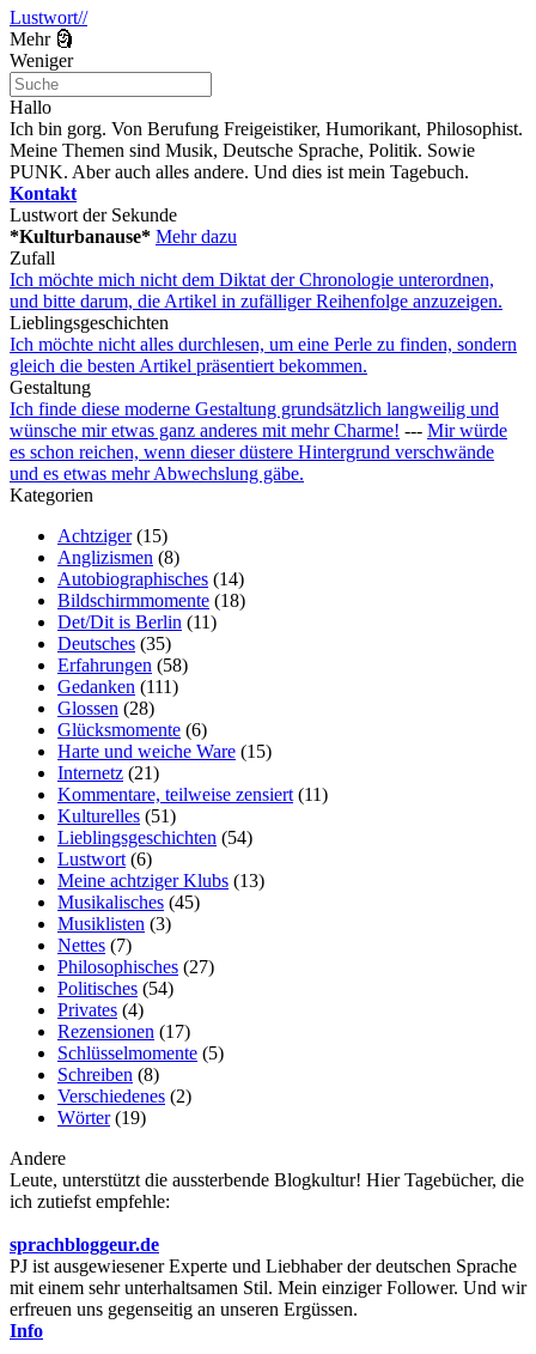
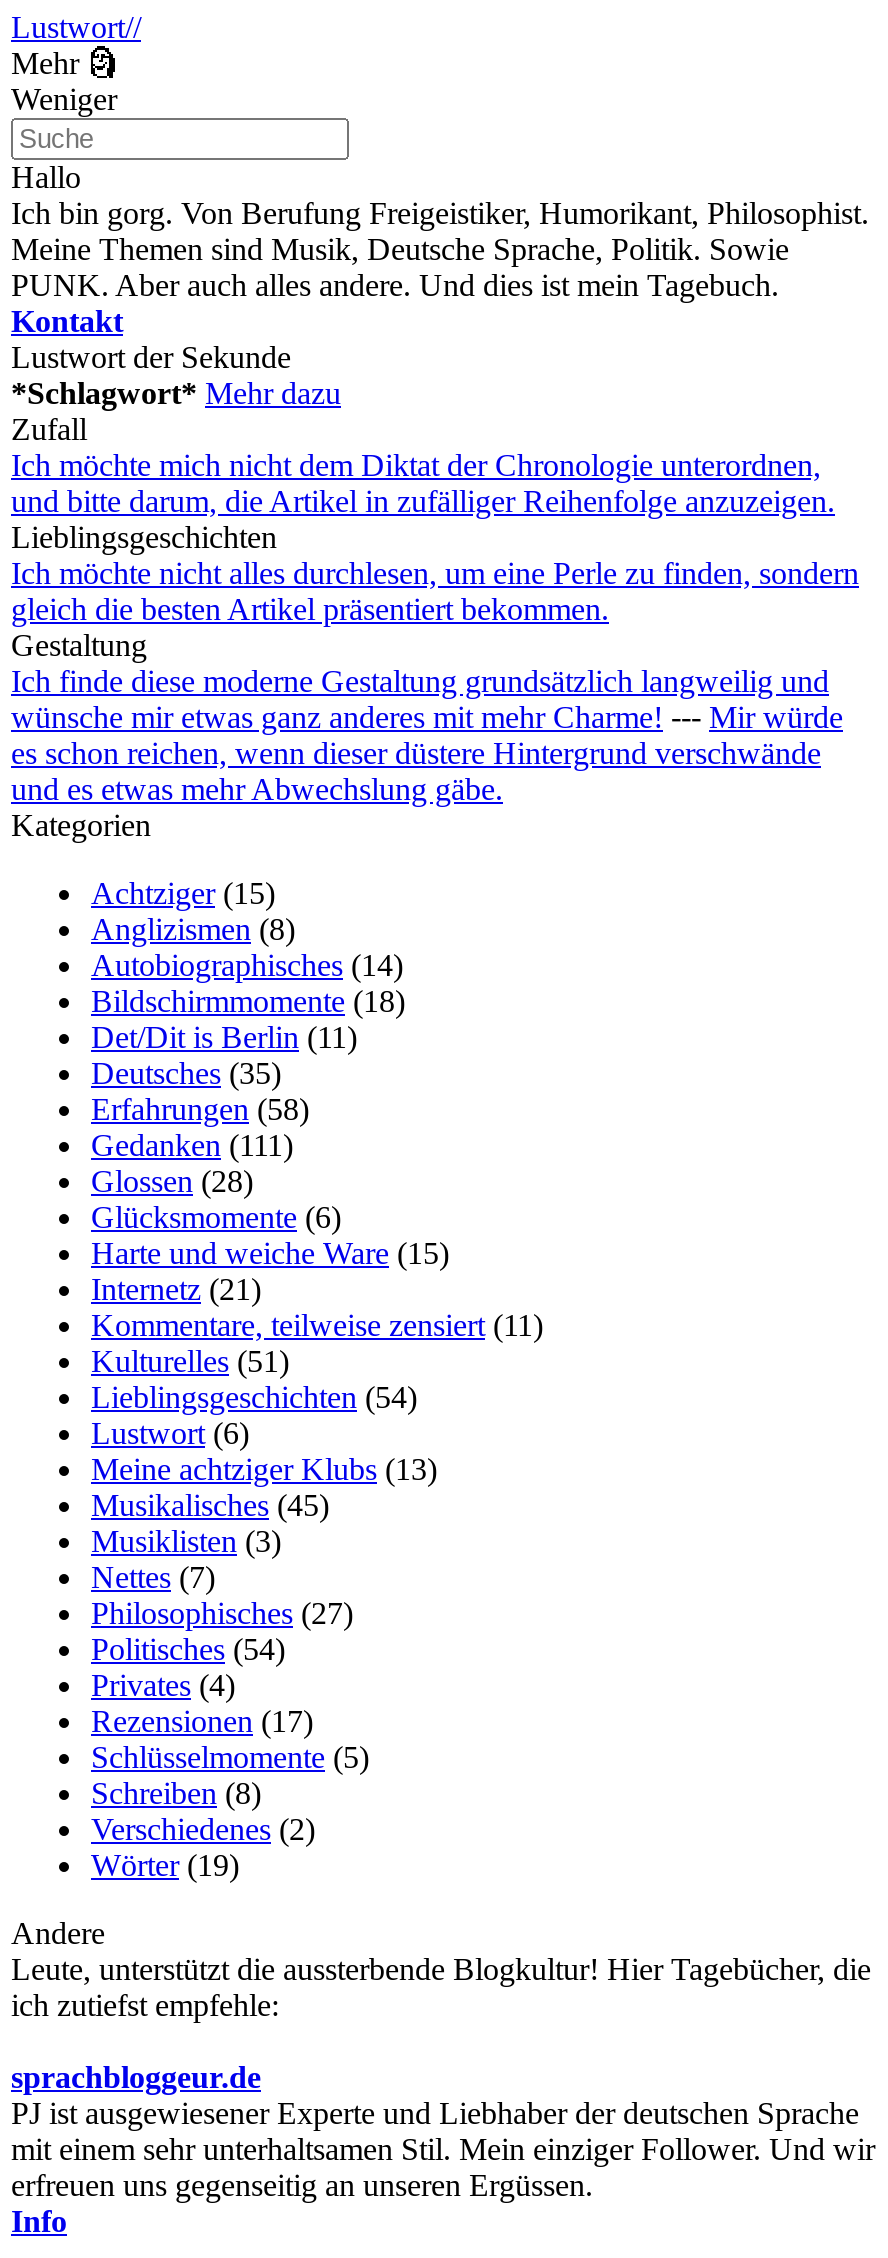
[10,226,237,247] *Kulturbanause* Mehr dazu -> [11,376,341,410] *Schlagwort* Mehr dazu

